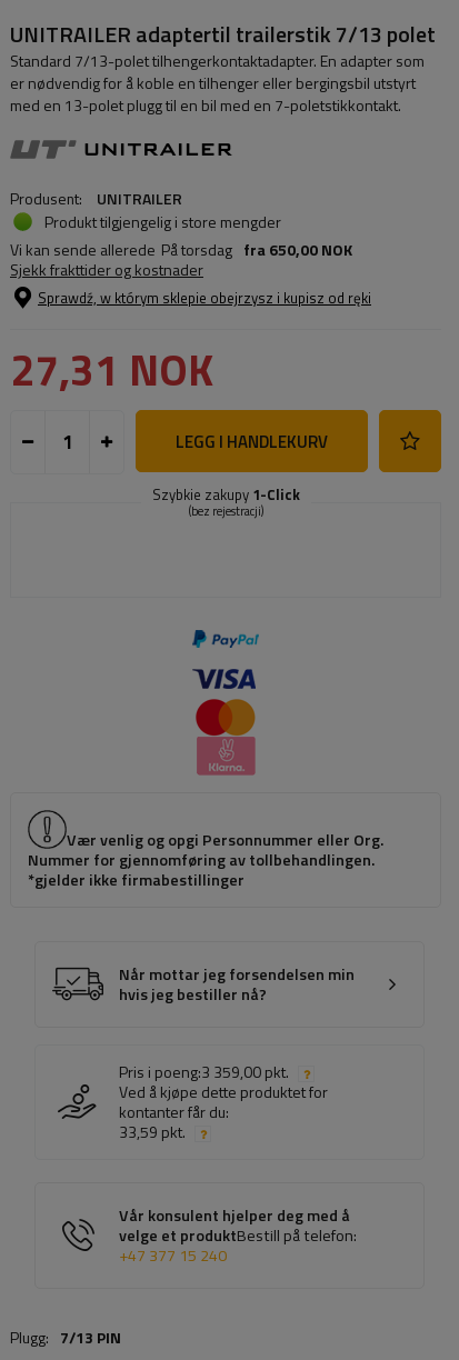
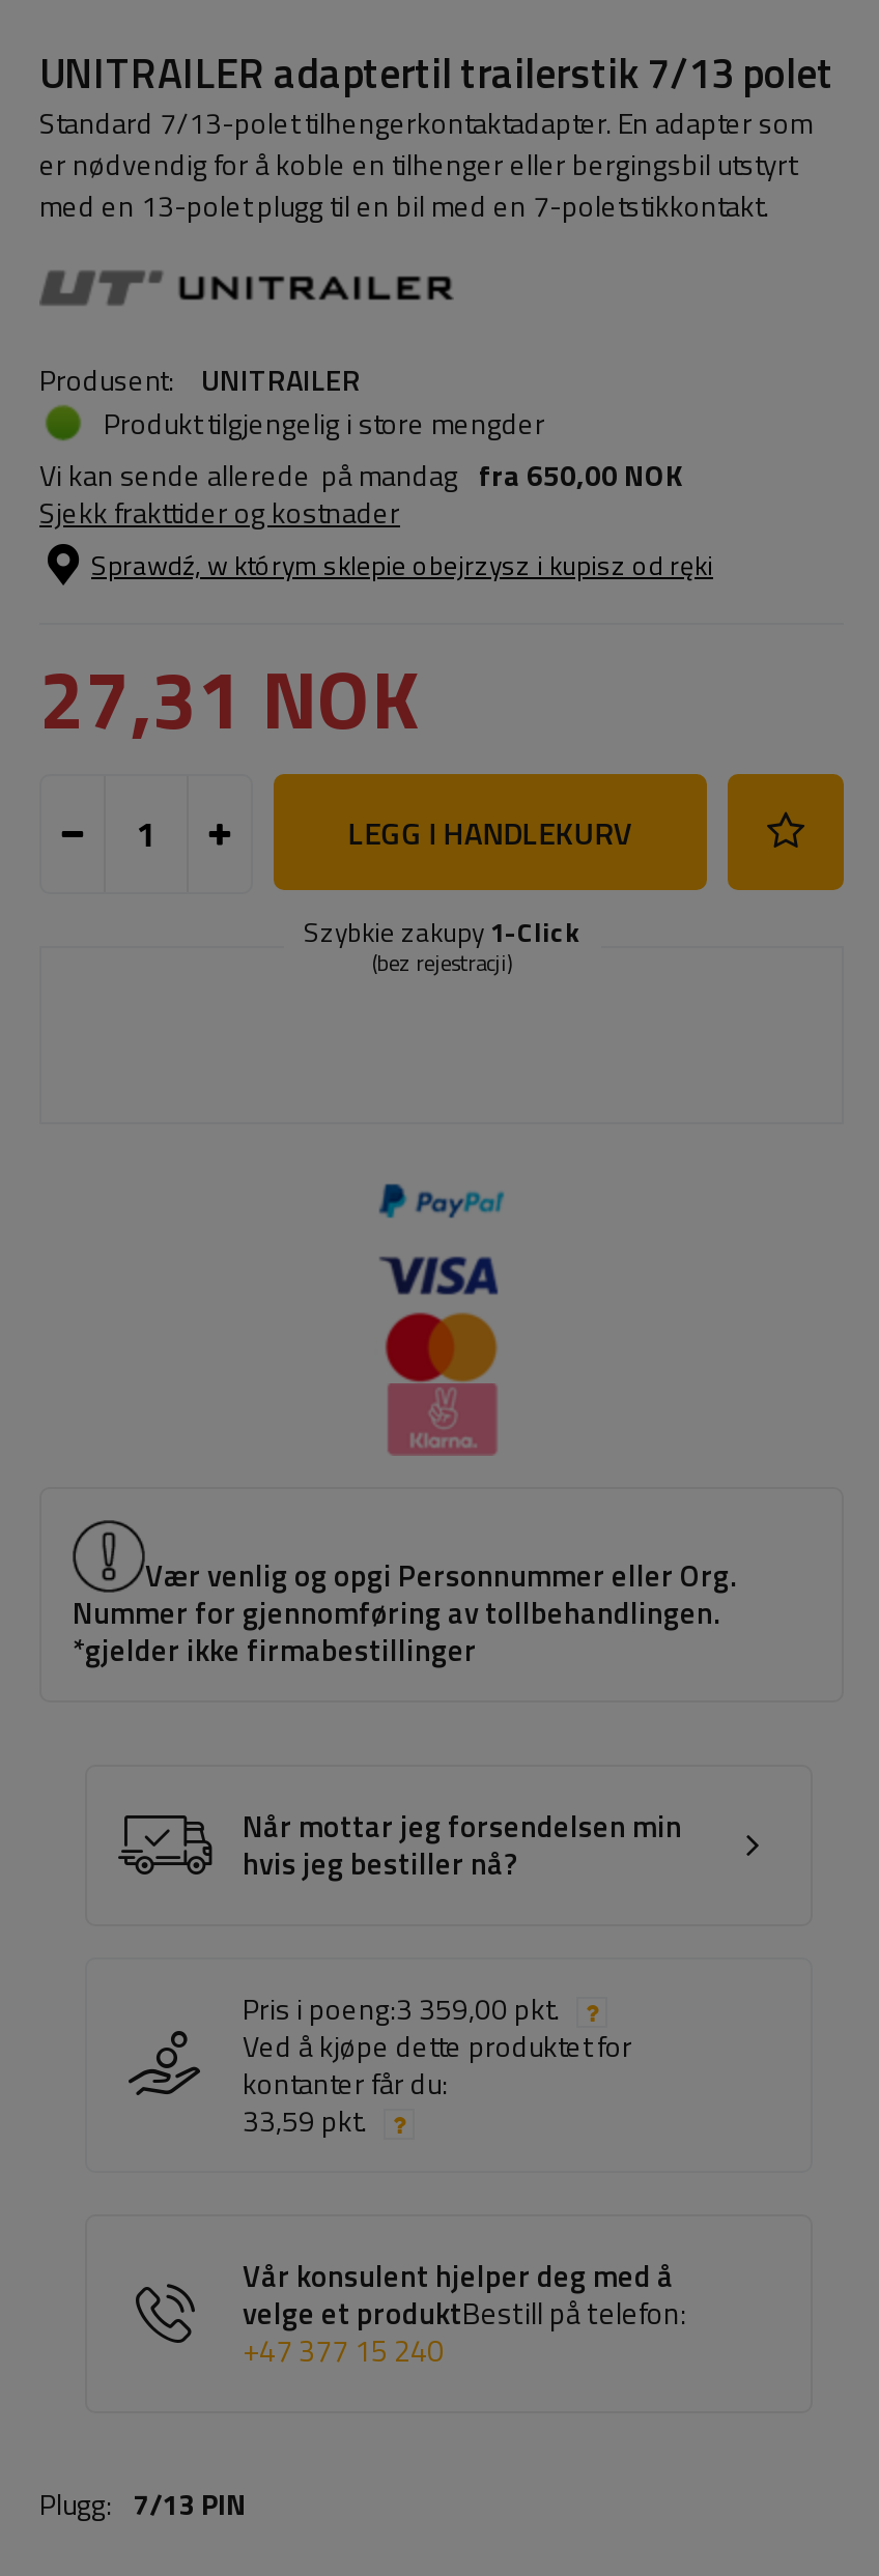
[10,238,352,261] Vi kan sende allerede På torsdag fra 650,00 NOK -> [39,453,682,497] Vi kan sende allerede på mandag fra 650,00 NOK

